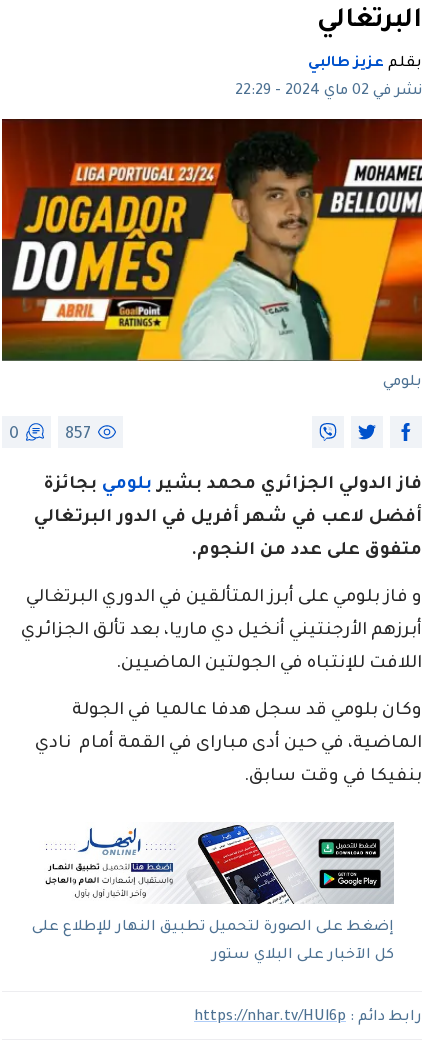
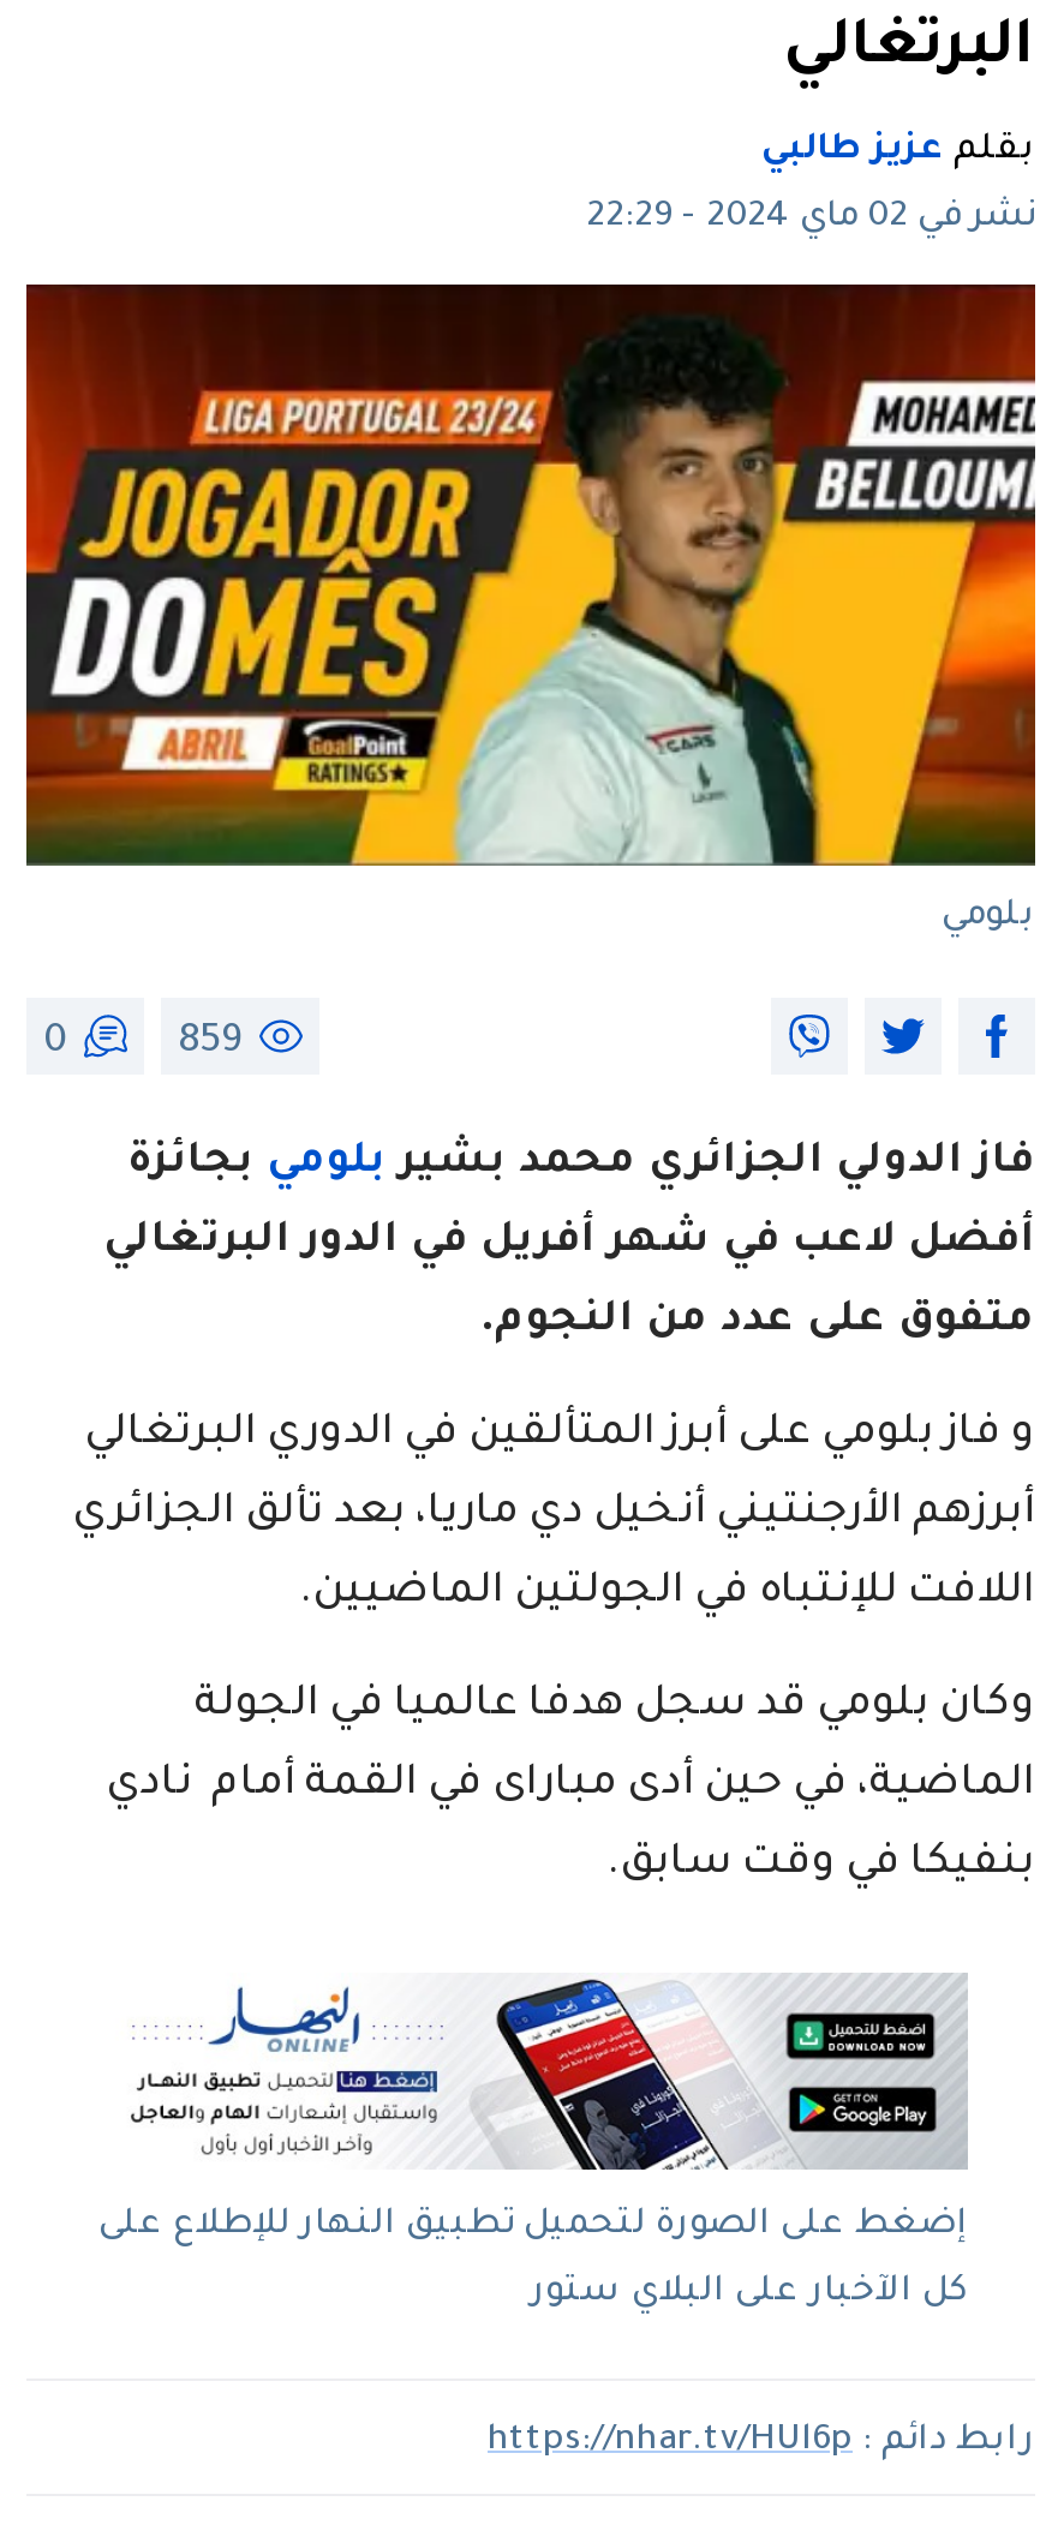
[65,425,91,443] 857 -> [178,1021,243,1064] 859

